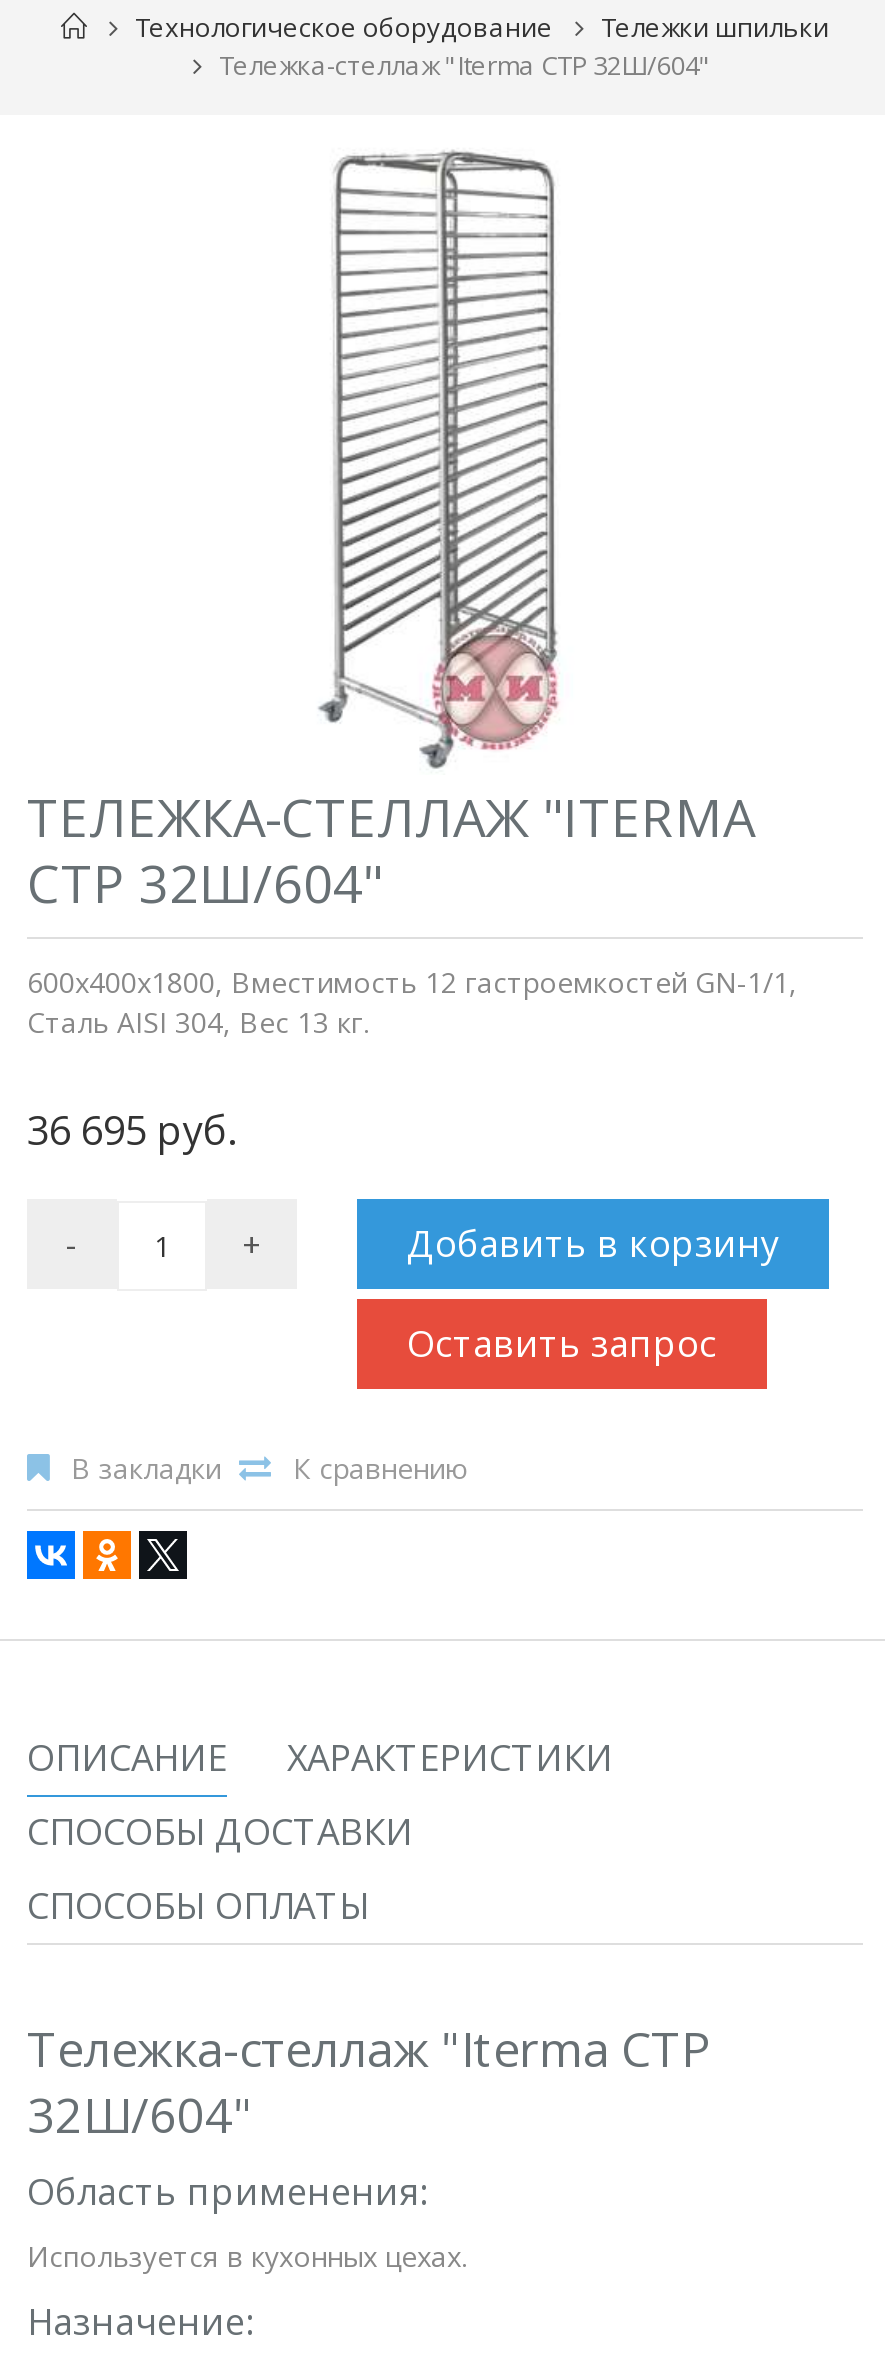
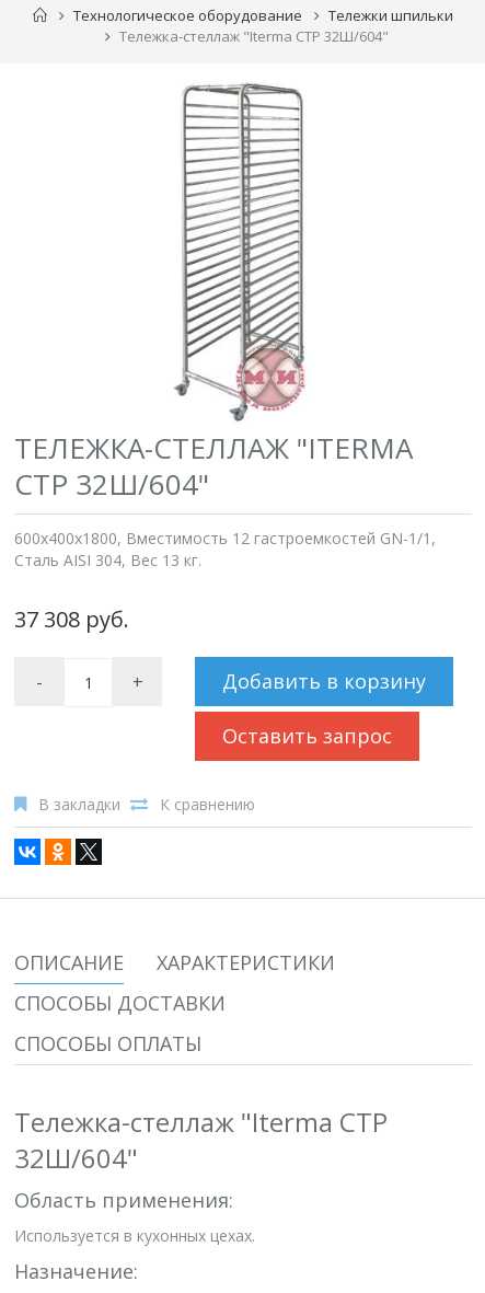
[27,1103,237,1157] 36 695 руб. -> [14,604,129,634] 37 308 руб.

